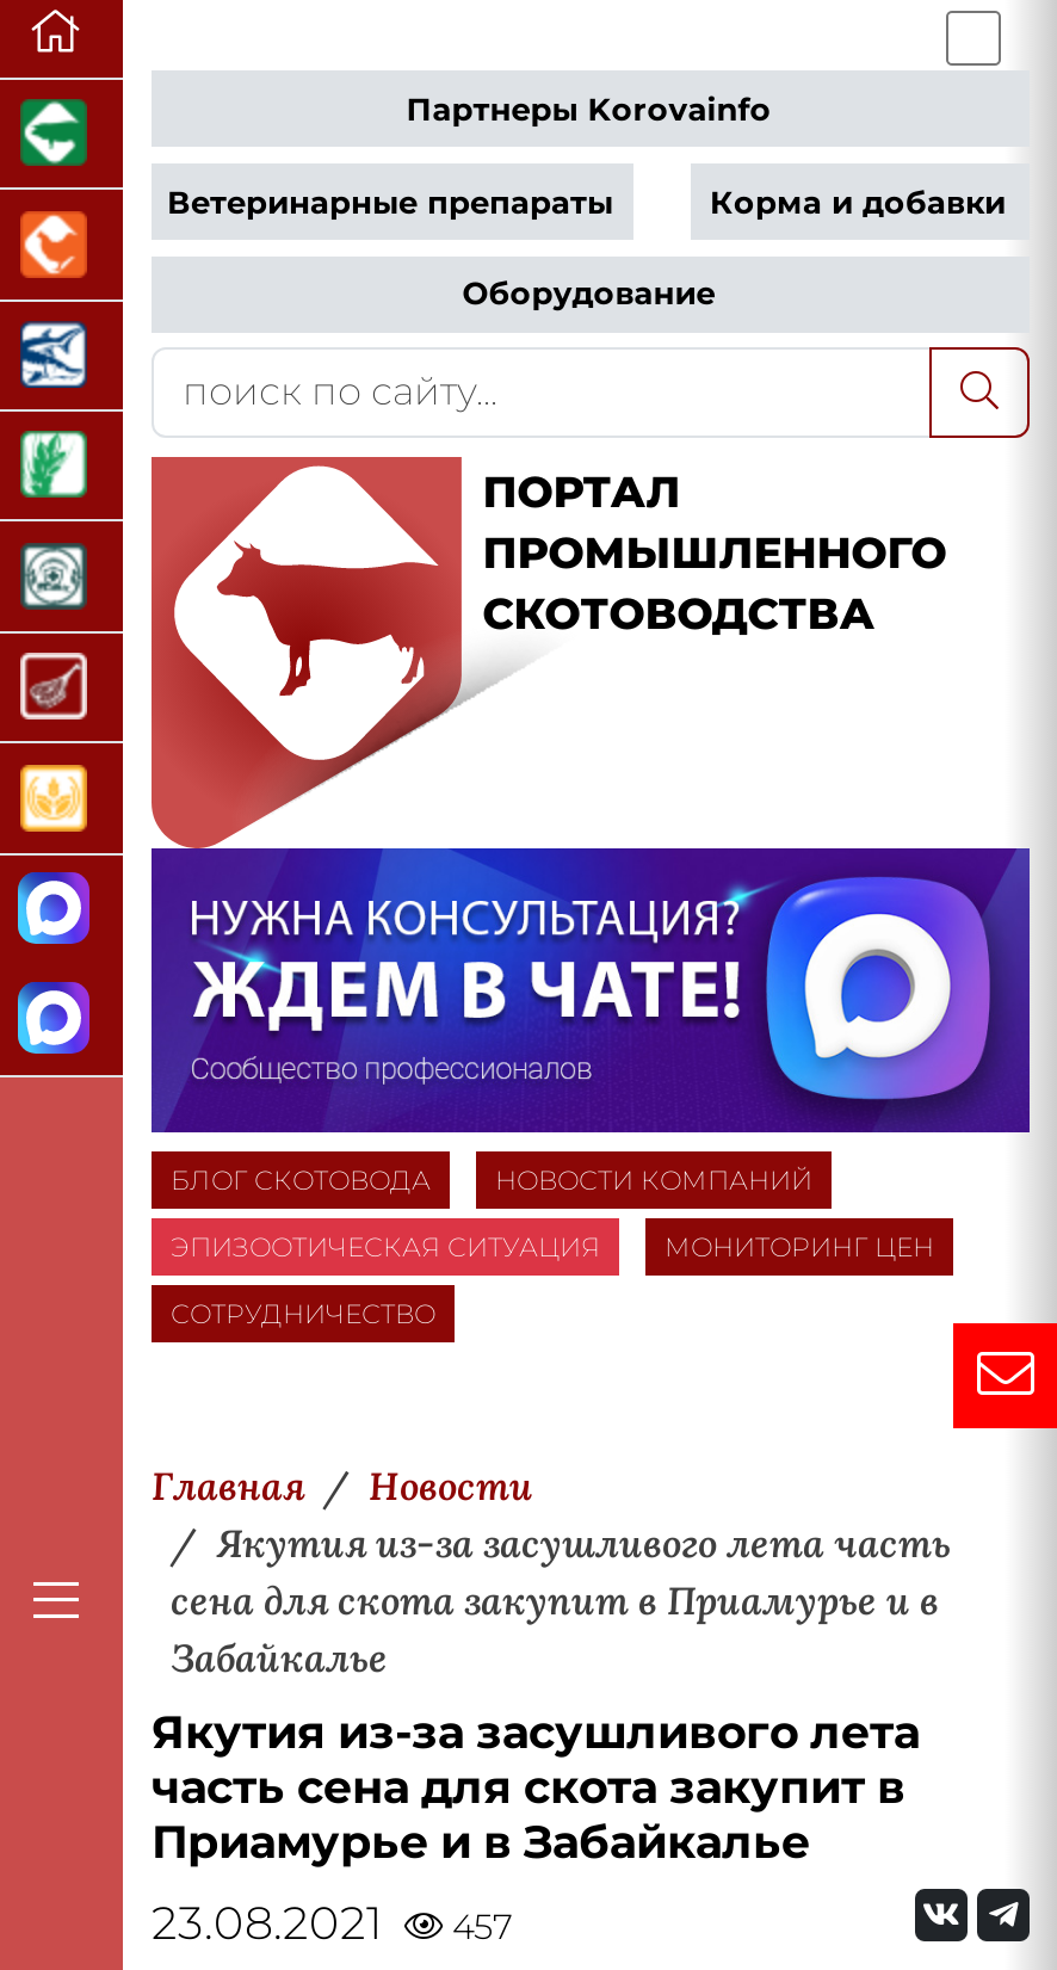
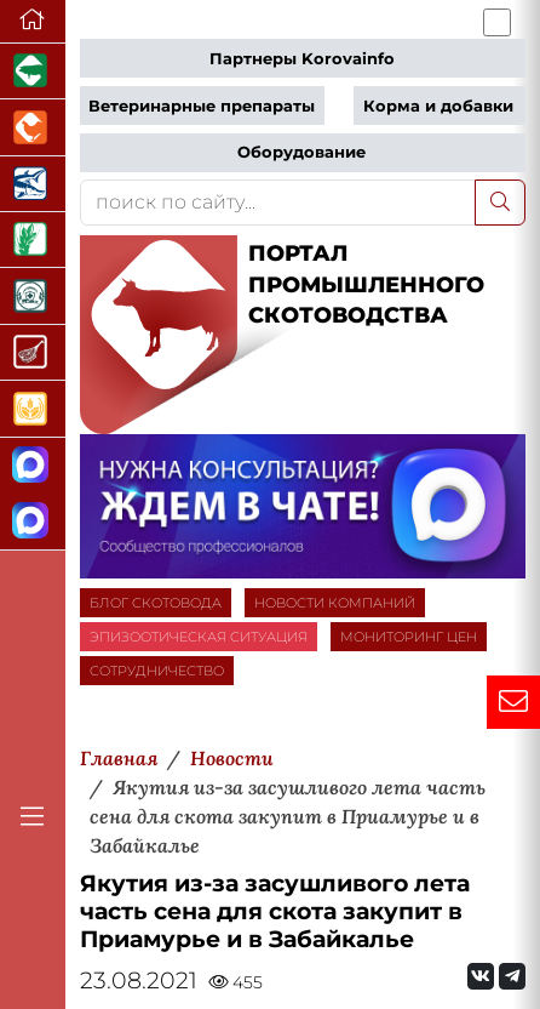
[152,1892,512,1950] 23.08.2021 457 -> [80,965,263,994] 23.08.2021 455

